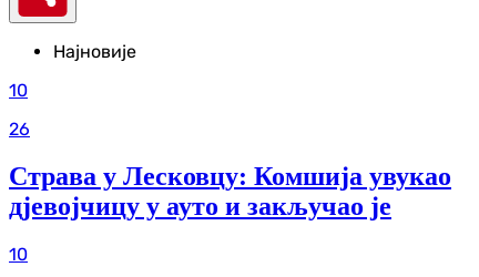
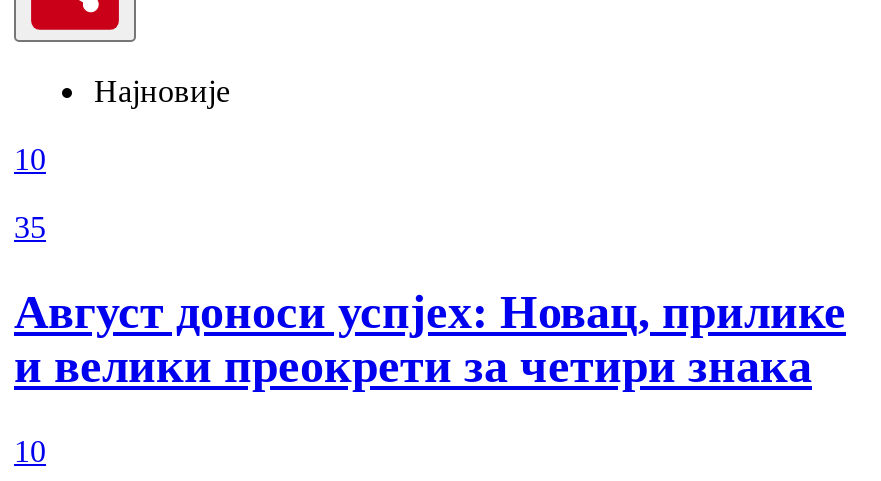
[9,118,30,139] 26 -> [14,210,46,244] 35
[9,162,451,220] Страва у Лесковцу: Комшија увукао | дјевојчицу у ауто и закључао је -> [14,286,846,392] Август доноси успјех: Новац, прилике | и велики преокрети за четири знака

